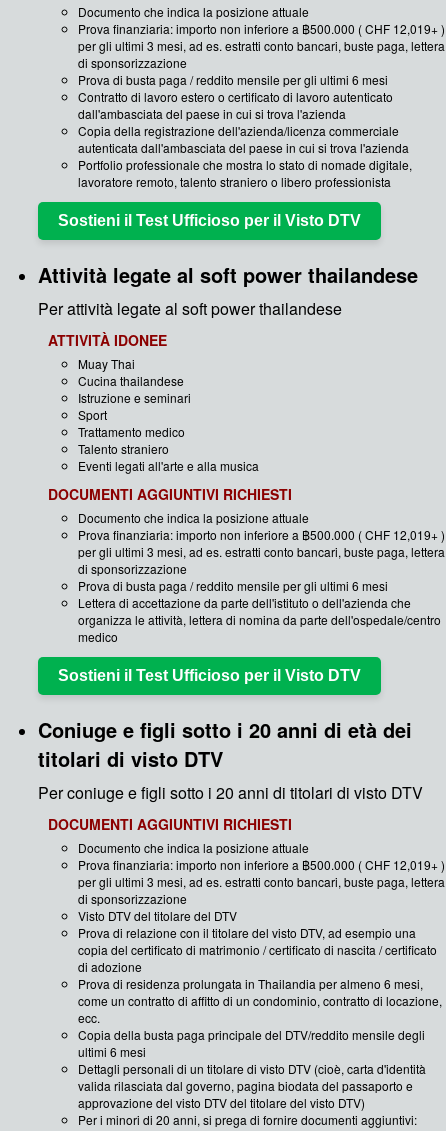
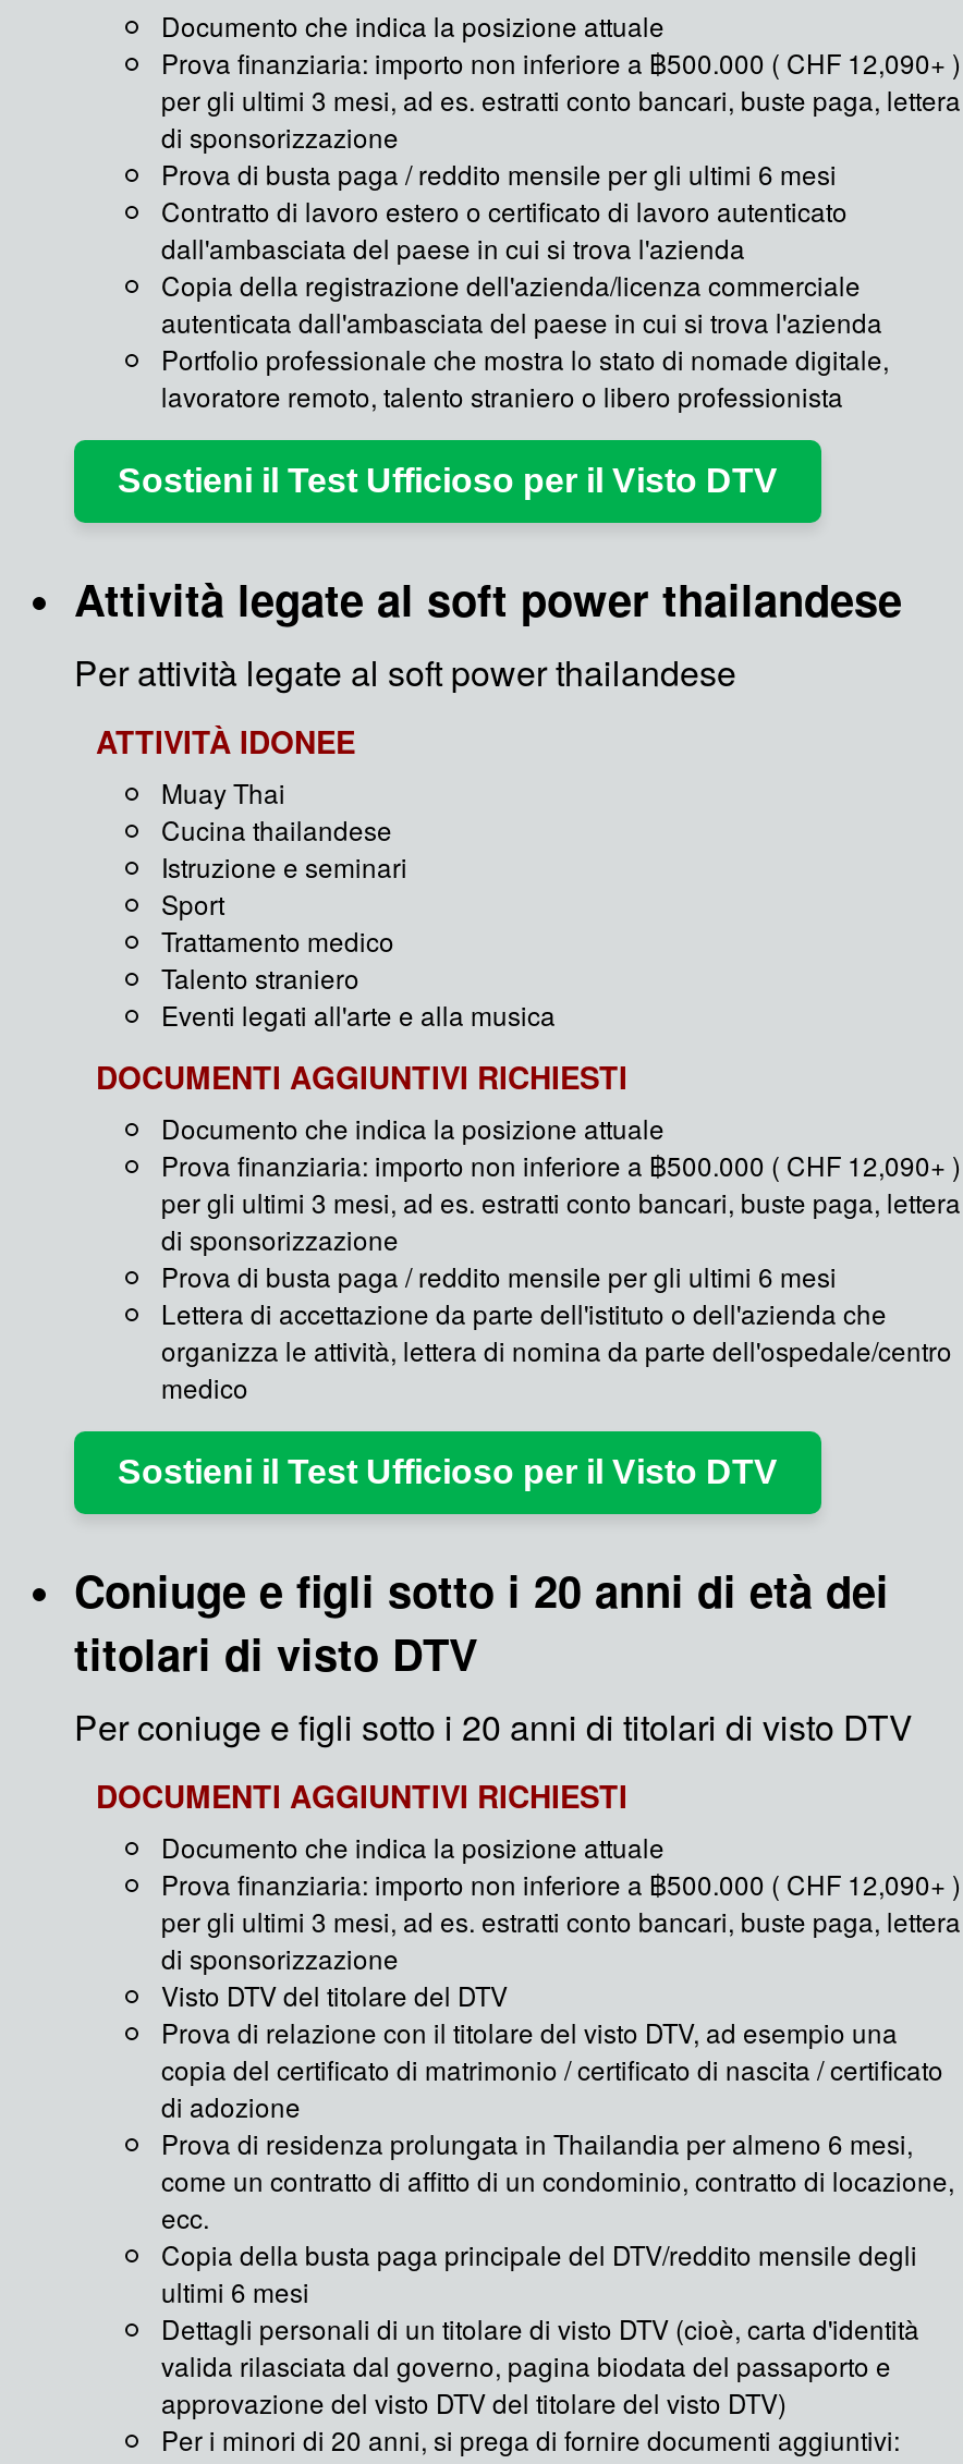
[78,19,445,36] Prova finanziaria: importo non inferiore a ฿500.000 ( CHF 12,019+ ) -> [161,42,961,80] Prova finanziaria: importo non inferiore a ฿500.000 ( CHF 12,090+ )
[78,525,445,542] Prova finanziaria: importo non inferiore a ฿500.000 ( CHF 12,019+ ) -> [161,1145,961,1182] Prova finanziaria: importo non inferiore a ฿500.000 ( CHF 12,090+ )
[78,855,445,872] Prova finanziaria: importo non inferiore a ฿500.000 ( CHF 12,019+ ) -> [161,1864,961,1901] Prova finanziaria: importo non inferiore a ฿500.000 ( CHF 12,090+ )

